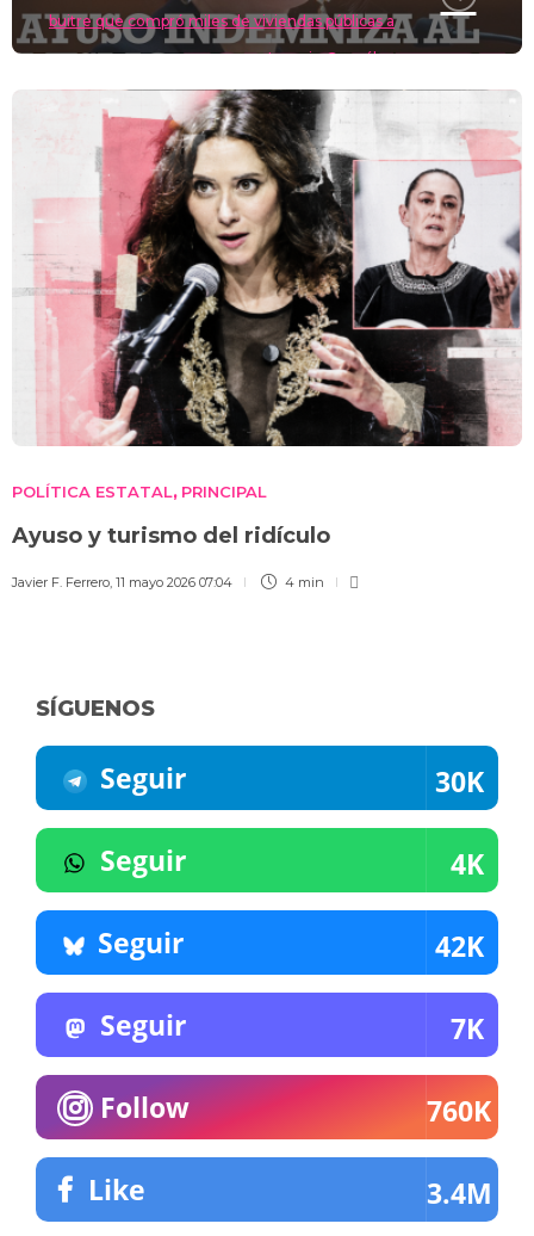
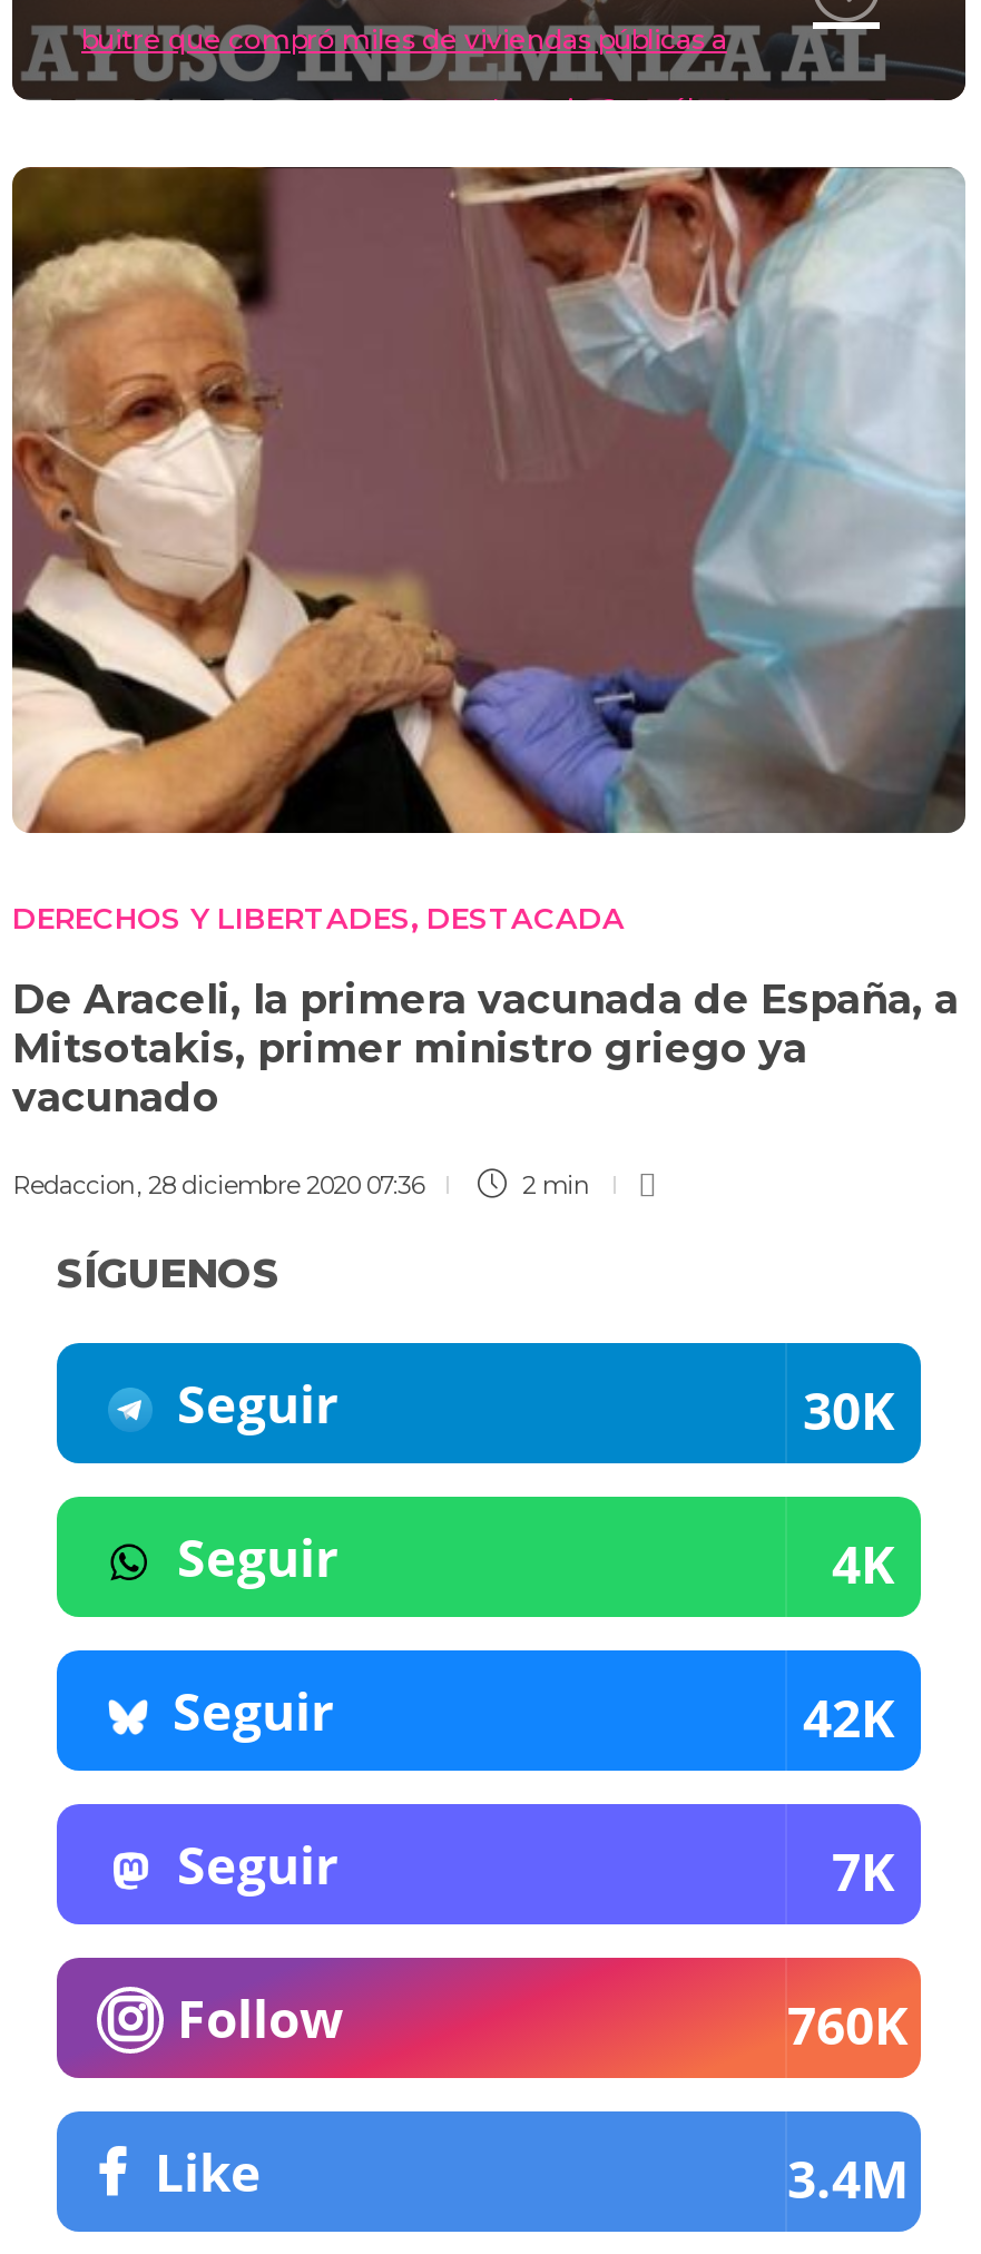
[12,88,522,501] [image] | POLÍTICA ESTATAL, PRINCIPAL -> [10,165,968,936] [image] | DERECHOS Y LIBERTADES, DESTACADA
[12,523,336,549] Ayuso y turismo del ridículo -> [12,976,959,1123] De Araceli, la primera vacunada de España, a | Mitsotakis, primer ministro griego ya | vacunado
[12,574,324,591] Javier F. Ferrero, 11 mayo 2026 07:04 | 4 min -> [12,1170,591,1201] Redaccion, 28 diciembre 2020 07:36 | 2 min

